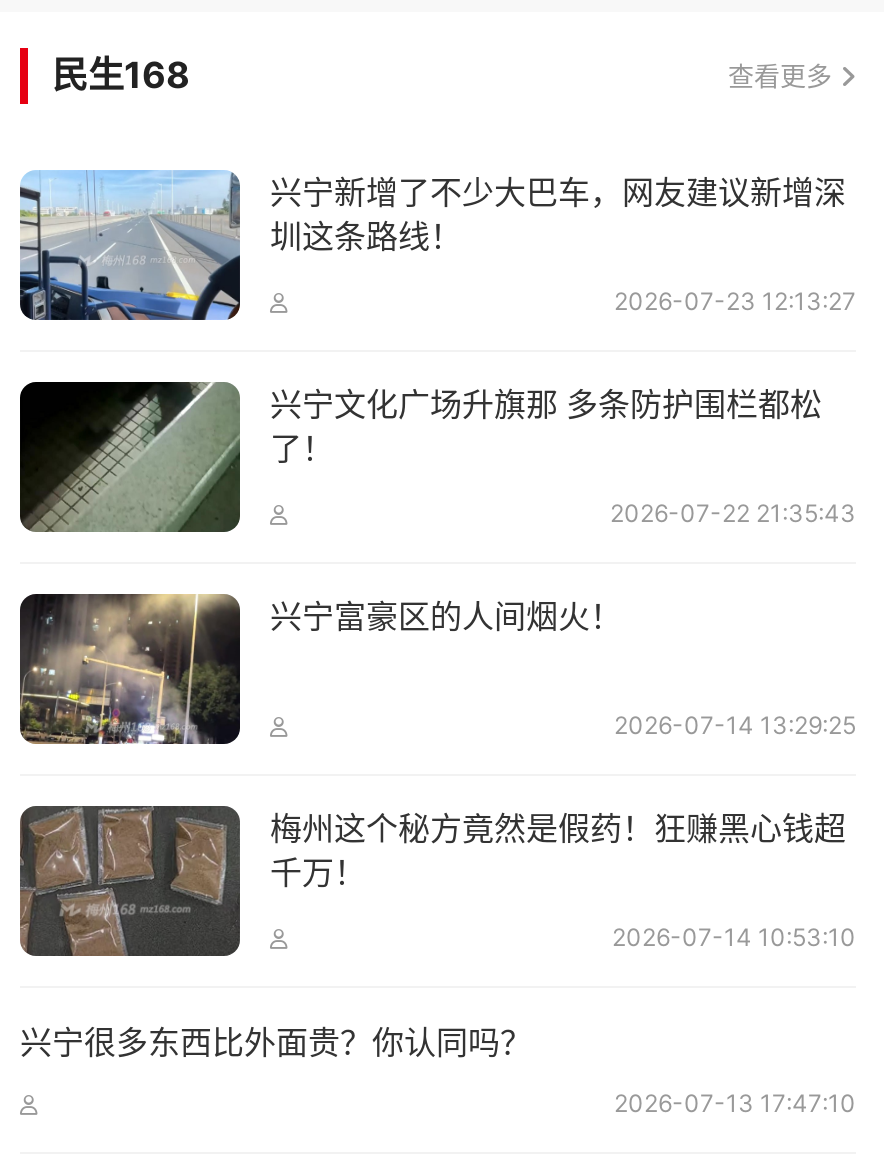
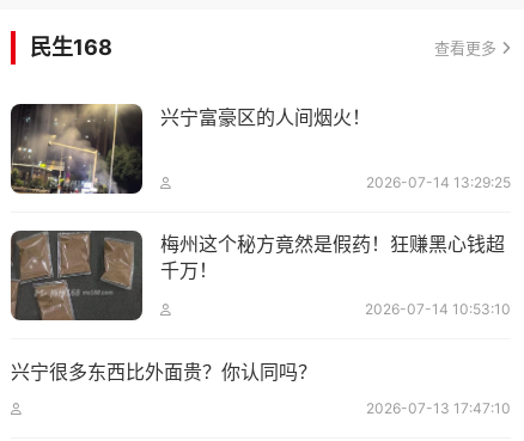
[18,170,856,528] [image] | 兴宁新增了不少大巴车，网友建议新增深 | 圳这条路线！ | 2026-07-23 12:13:27 | 兴宁文化广场升旗那 多条防护围栏都松 | 了！ | 2026-07-22 21:35:43 -> none
[18,382,240,532] [image] -> none

